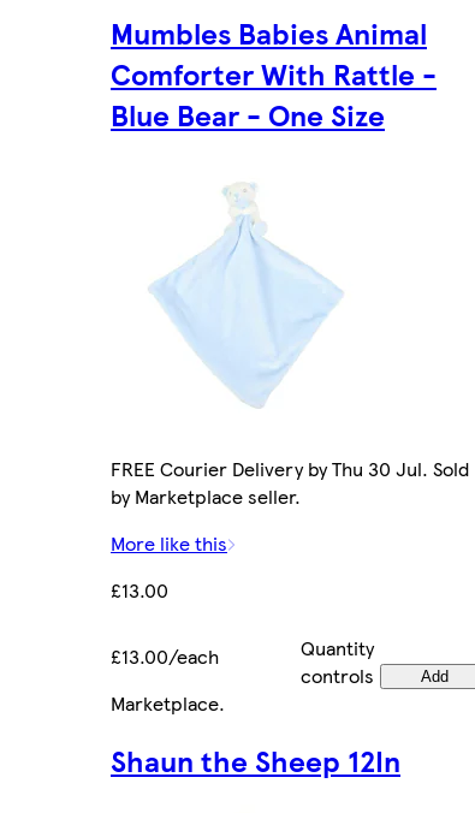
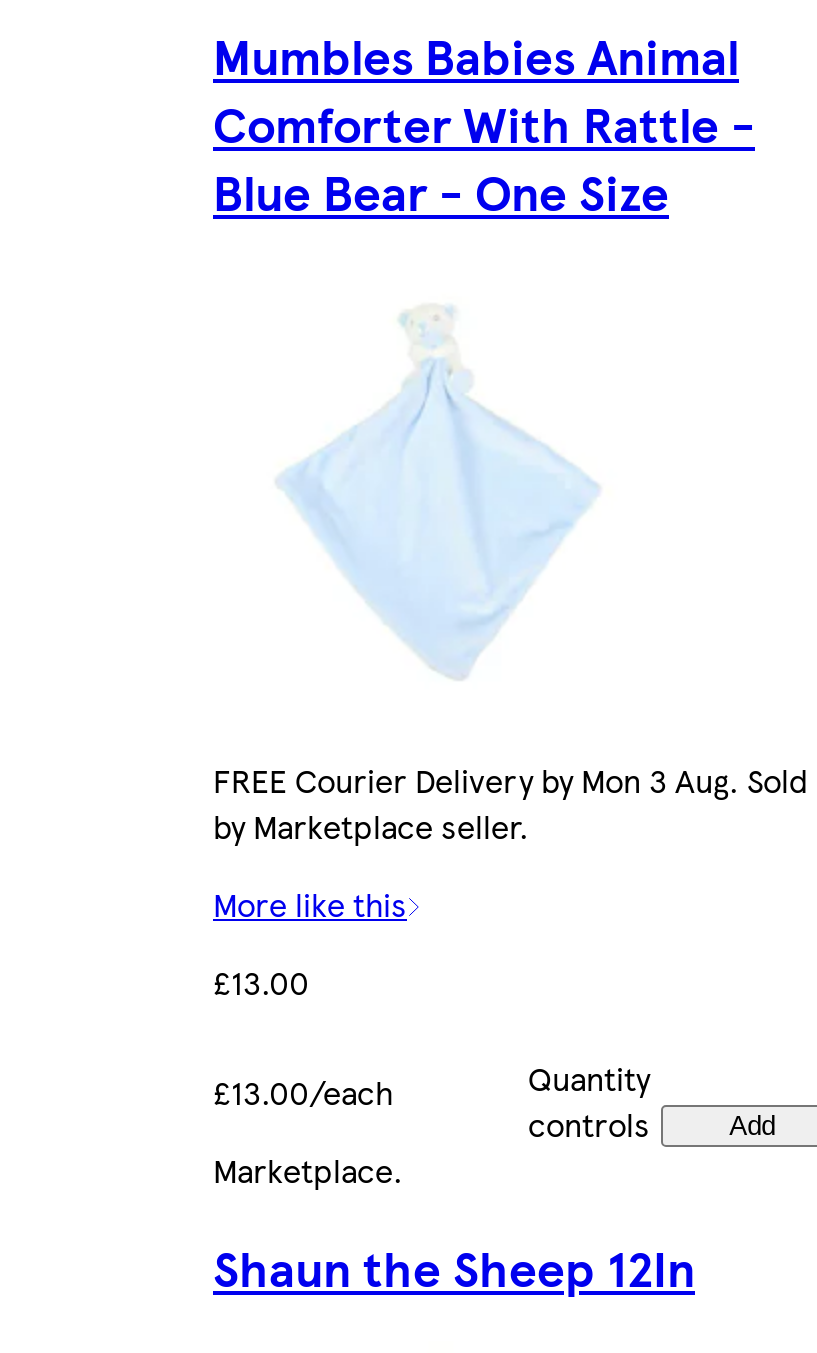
[111,454,469,482] FREE Courier Delivery by Thu 30 Jul. Sold -> [213,757,807,803] FREE Courier Delivery by Mon 3 Aug. Sold

